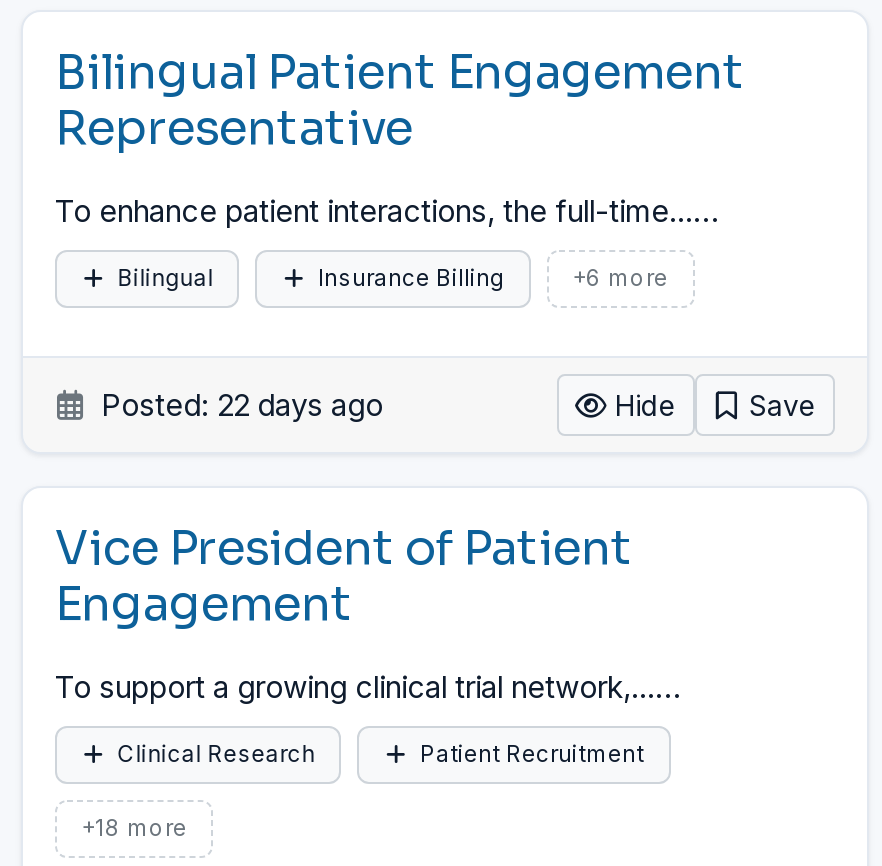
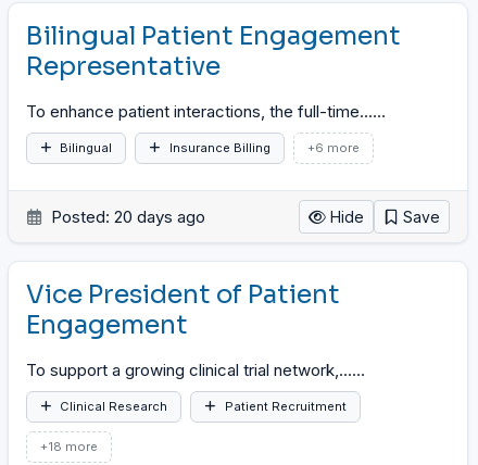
[93,386,383,424] Posted: 22 days ago -> [47,206,205,227] Posted: 20 days ago

